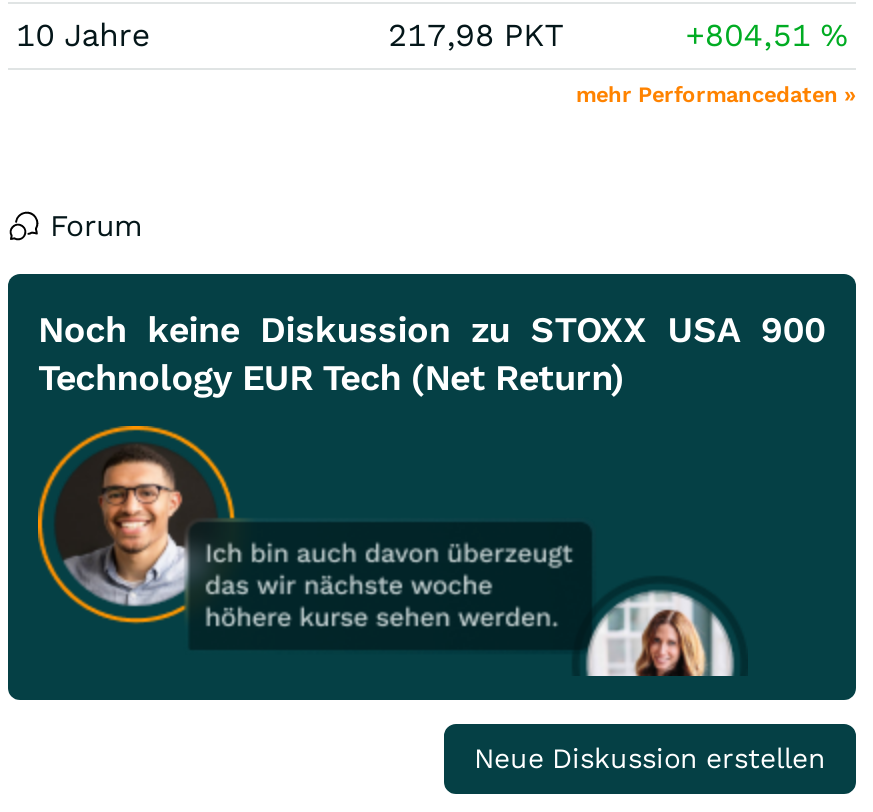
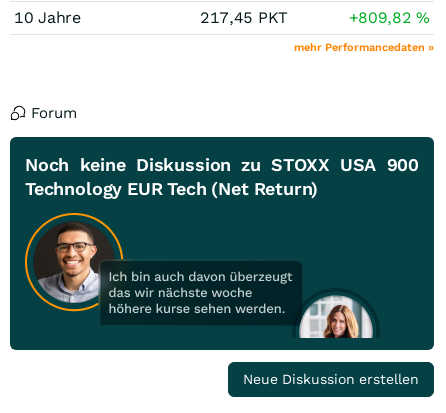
[388,16,564,54] 217,98 PKT -> [200,8,288,27] 217,45 PKT
[685,16,848,54] +804,51% -> [349,8,430,27] +809,82%

